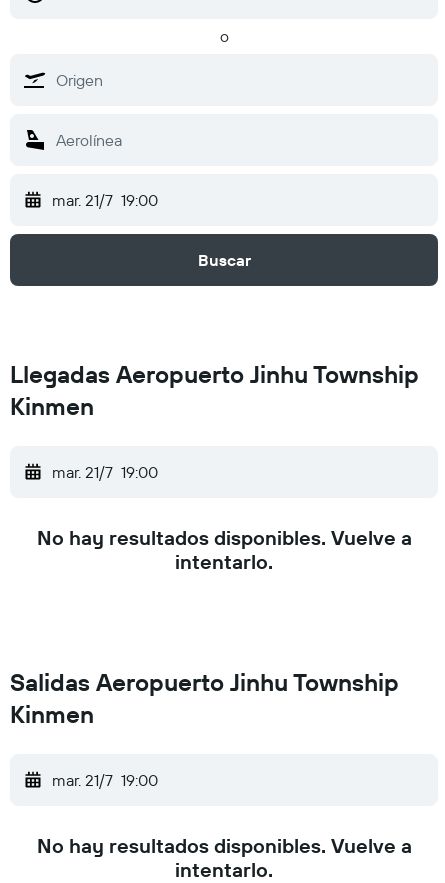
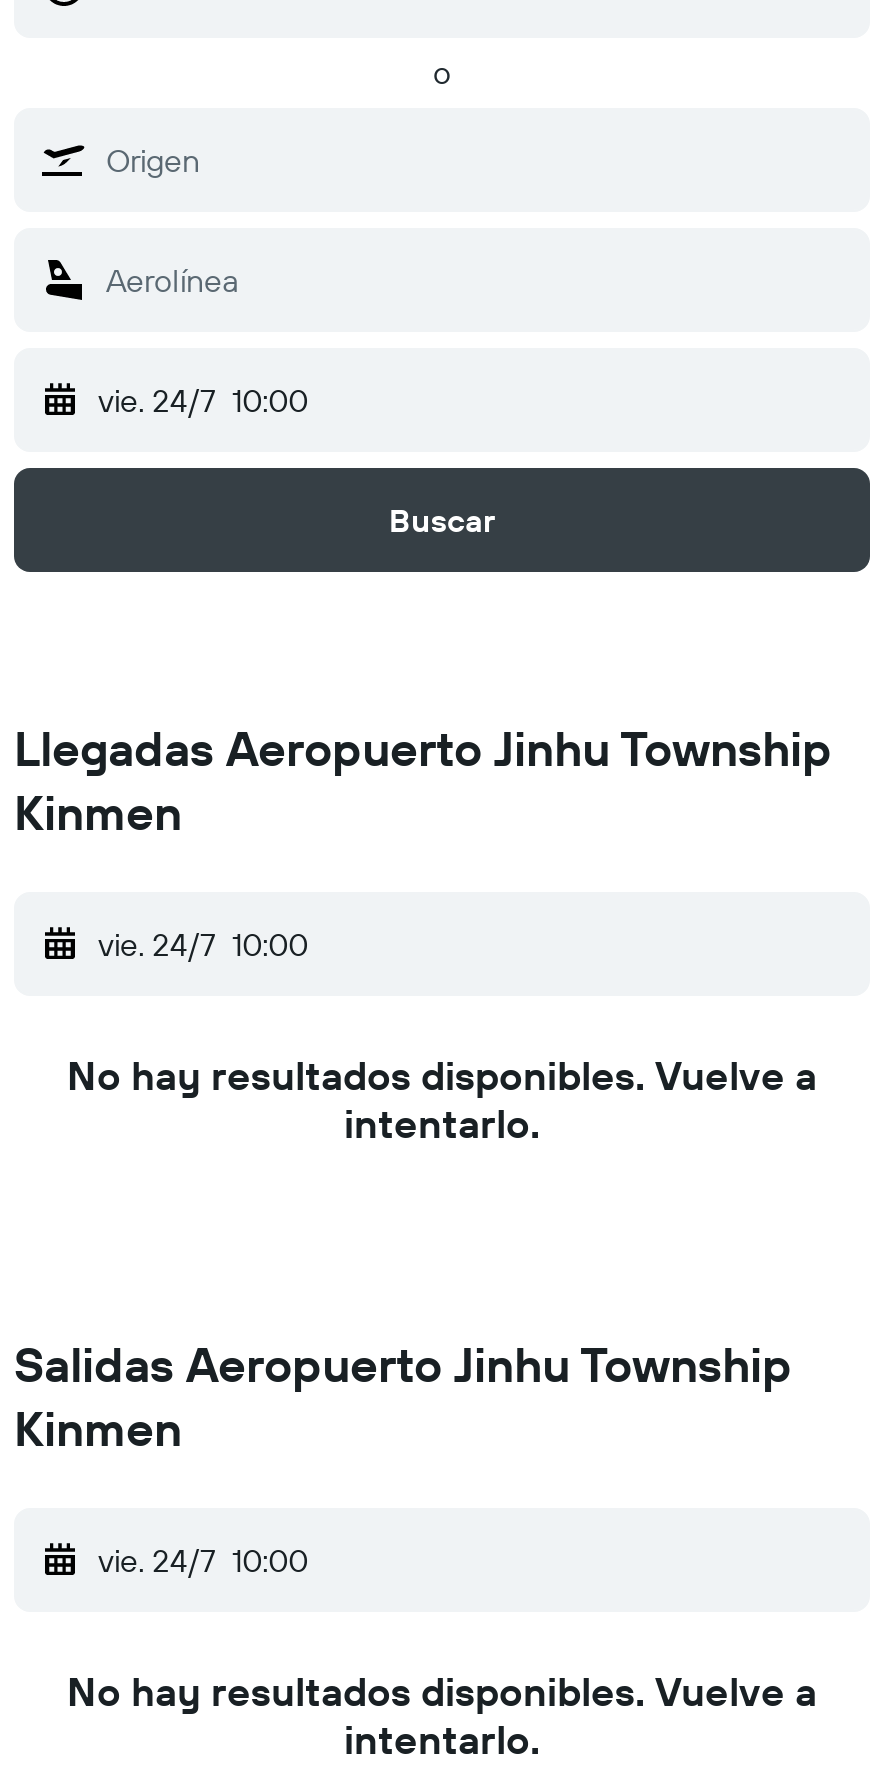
[52,190,158,210] mar. 21/7 19:00 -> [98,380,308,420] vie. 24/7 10:00
[52,462,158,482] mar. 21/7 19:00 -> [98,924,308,964] vie. 24/7 10:00
[52,770,158,790] mar. 21/7 19:00 -> [98,1540,308,1580] vie. 24/7 10:00

